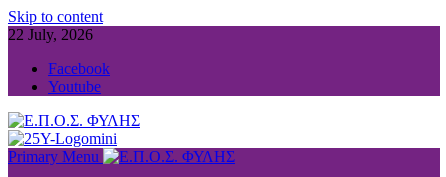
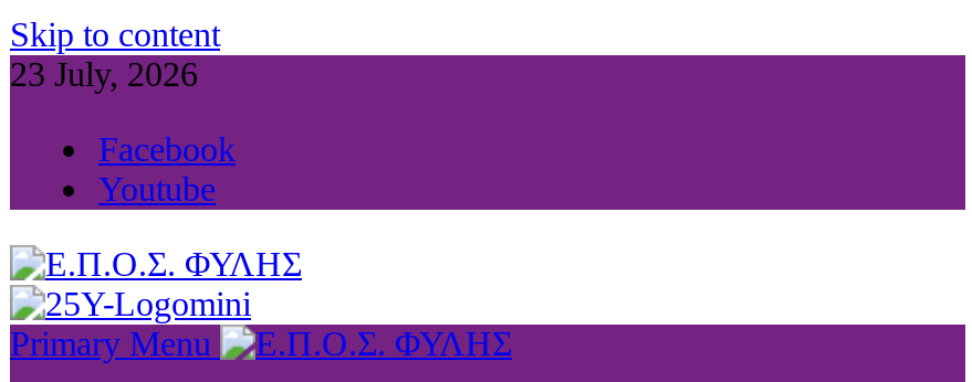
[8,26,93,43] 22 July, 2026 -> [10,55,198,93] 23 July, 2026

